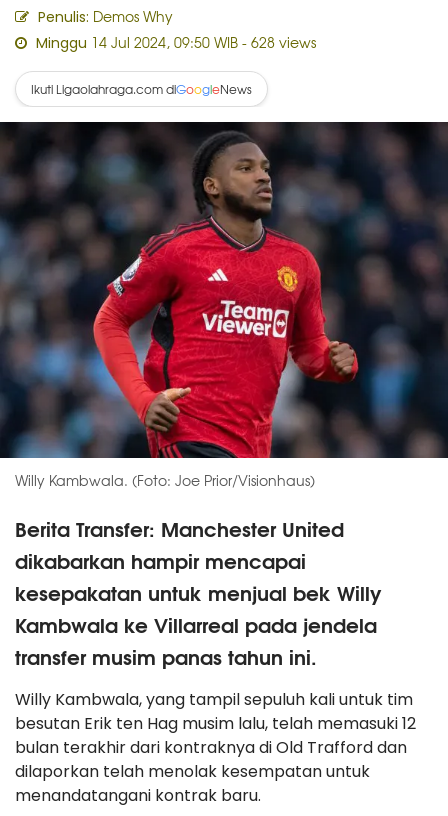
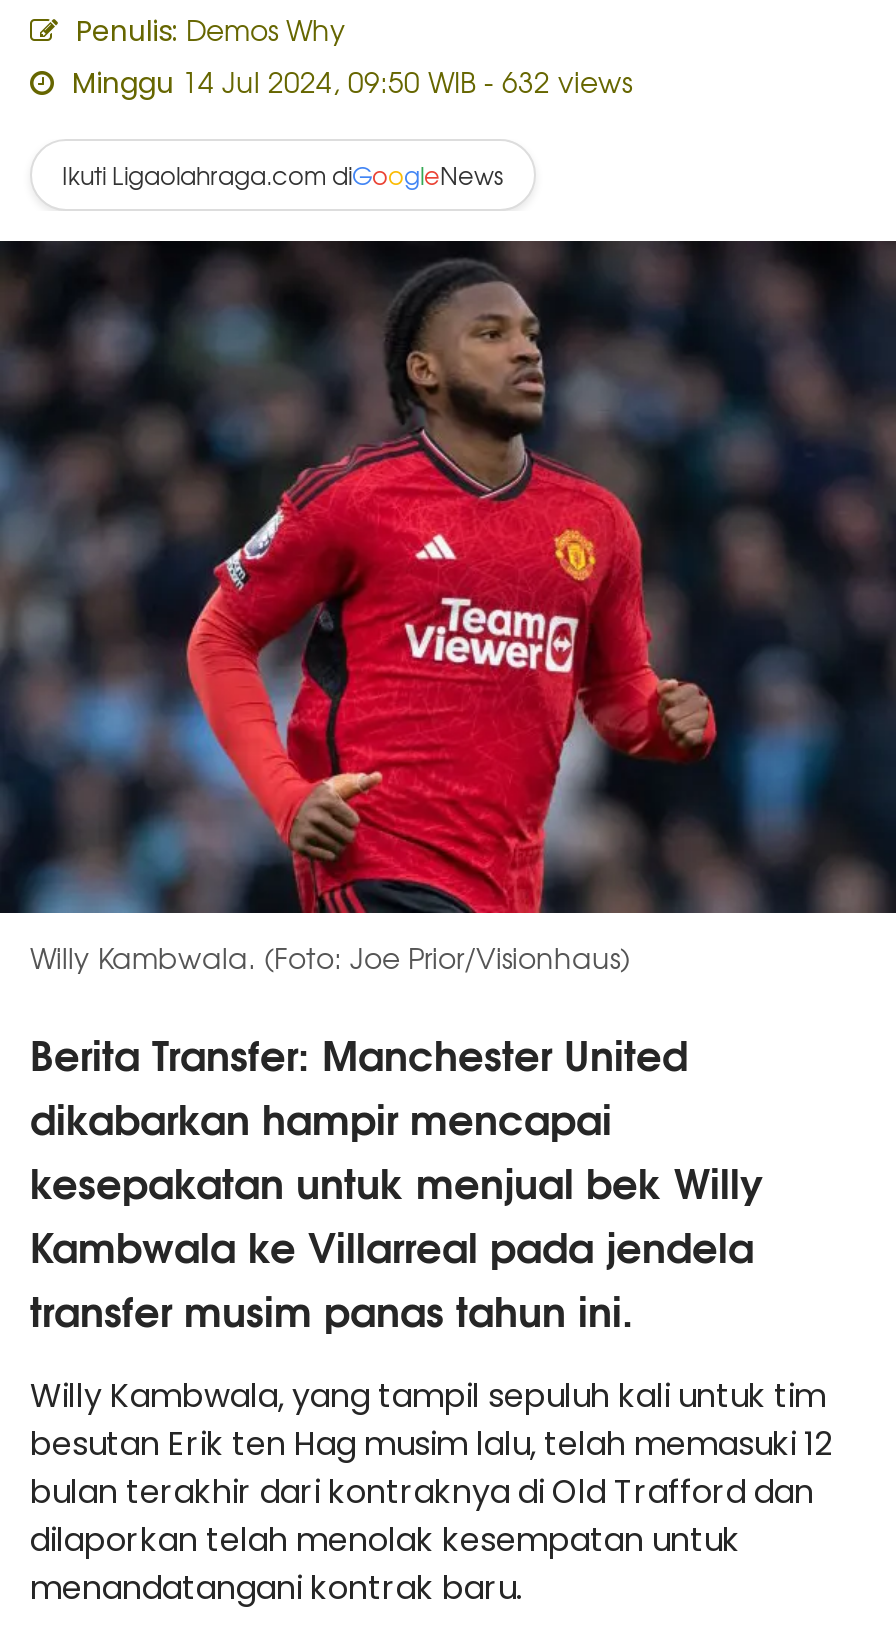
[32,32,316,52] Minggu 14 Jul 2024, 09:50 WIB - 628 views -> [64,61,632,101] Minggu 14 Jul 2024, 09:50 WIB - 632 views

